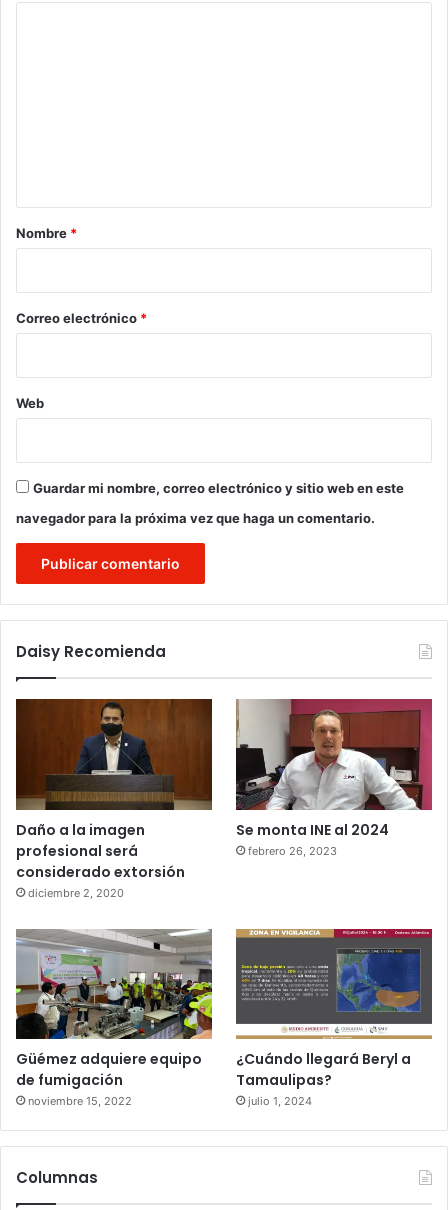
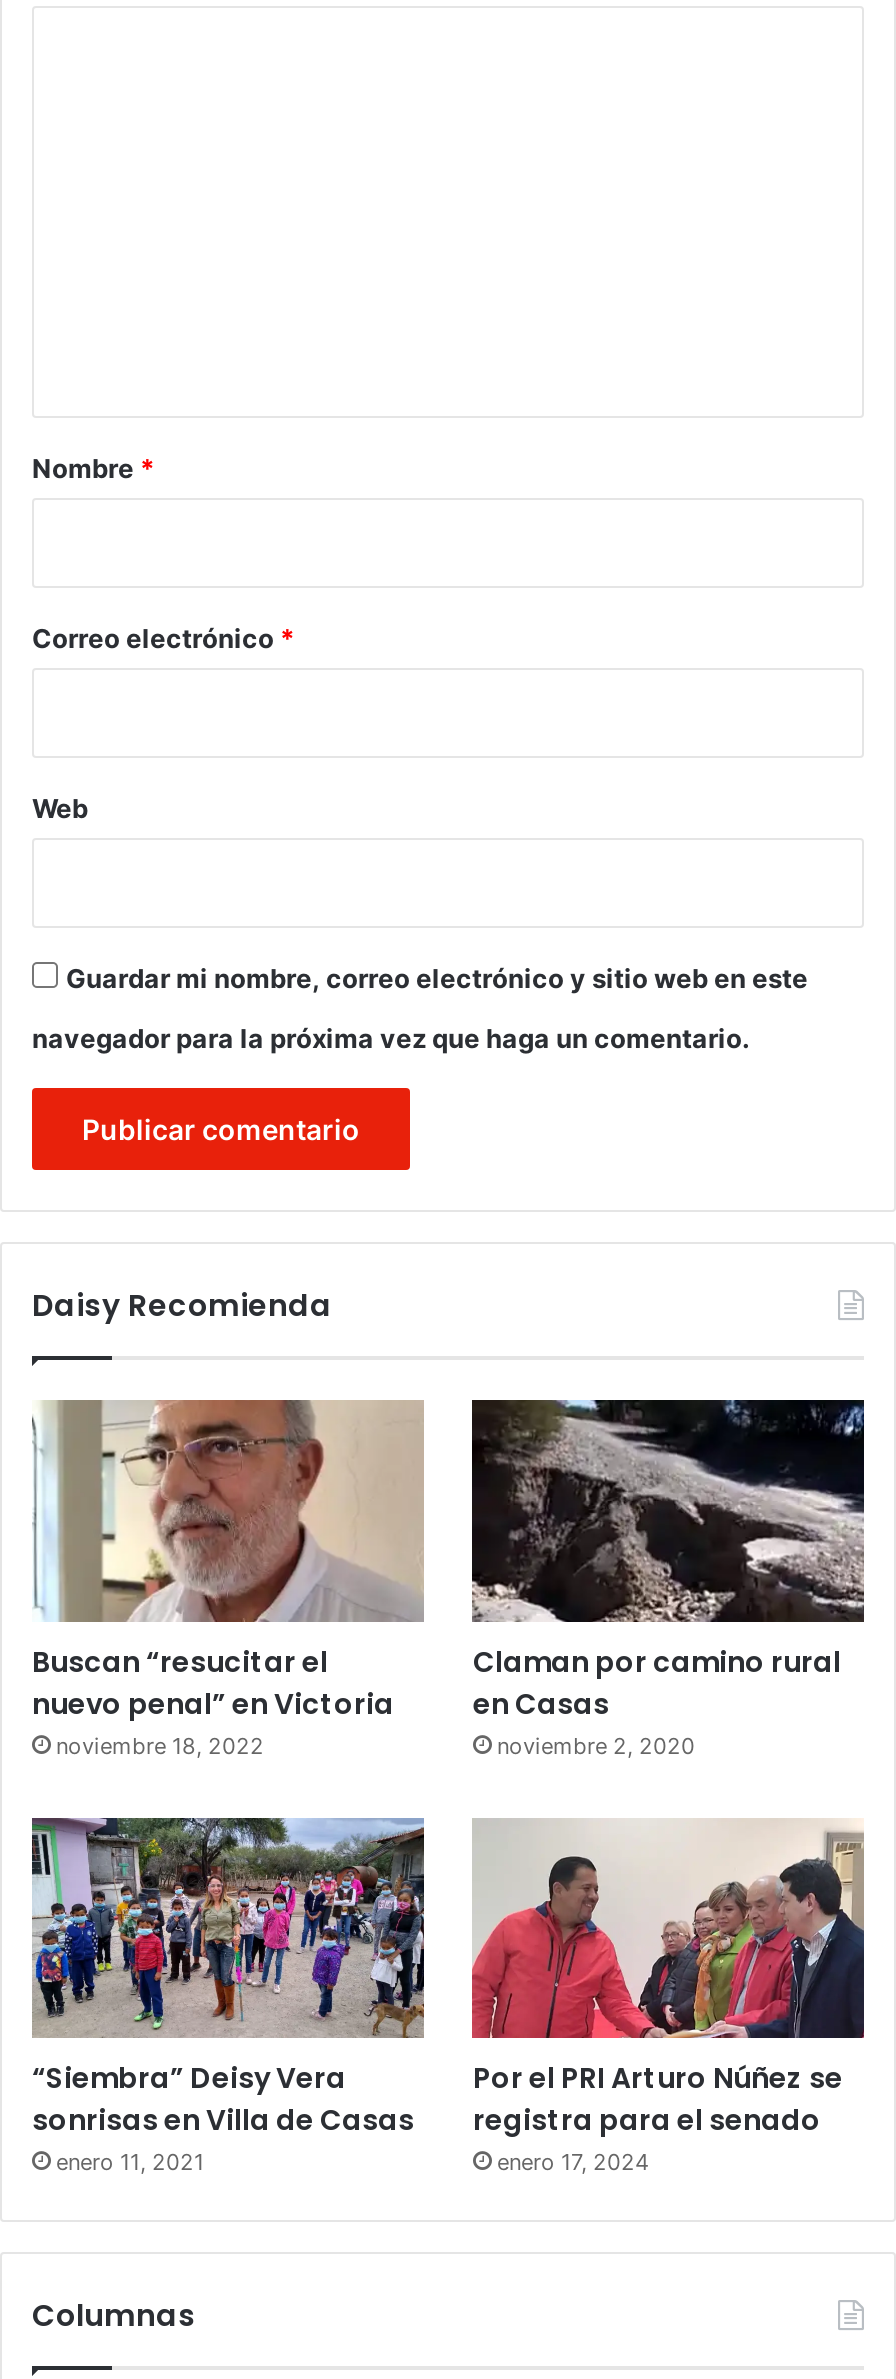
[15,699,212,900] [image] | Daño a la imagen | profesional será | considerado extorsión | diciembre 2, 2020 -> [32,1400,422,1759] [image] | Buscan “resucitar el | nuevo penal” en Victoria | noviembre 18, 2022
[235,698,433,858] [image] | Se monta INE al 2024 | febrero 26, 2023 -> [472,1398,866,1759] [image] | Claman por camino rural | en Casas | noviembre 2, 2020
[16,929,213,1108] [image] | Güémez adquiere equipo | de fumigación | noviembre 15, 2022 -> [32,1816,426,2176] [image] | “Siembra” Deisy Vera | sonrisas en Villa de Casas | enero 11, 2021
[235,928,433,1108] [image] | ¿Cuándo llegará Beryl a | Tamaulipas? | julio 1, 2024 -> [470,1818,864,2176] [image] | Por el PRI Arturo Núñez se | registra para el senado | enero 17, 2024

